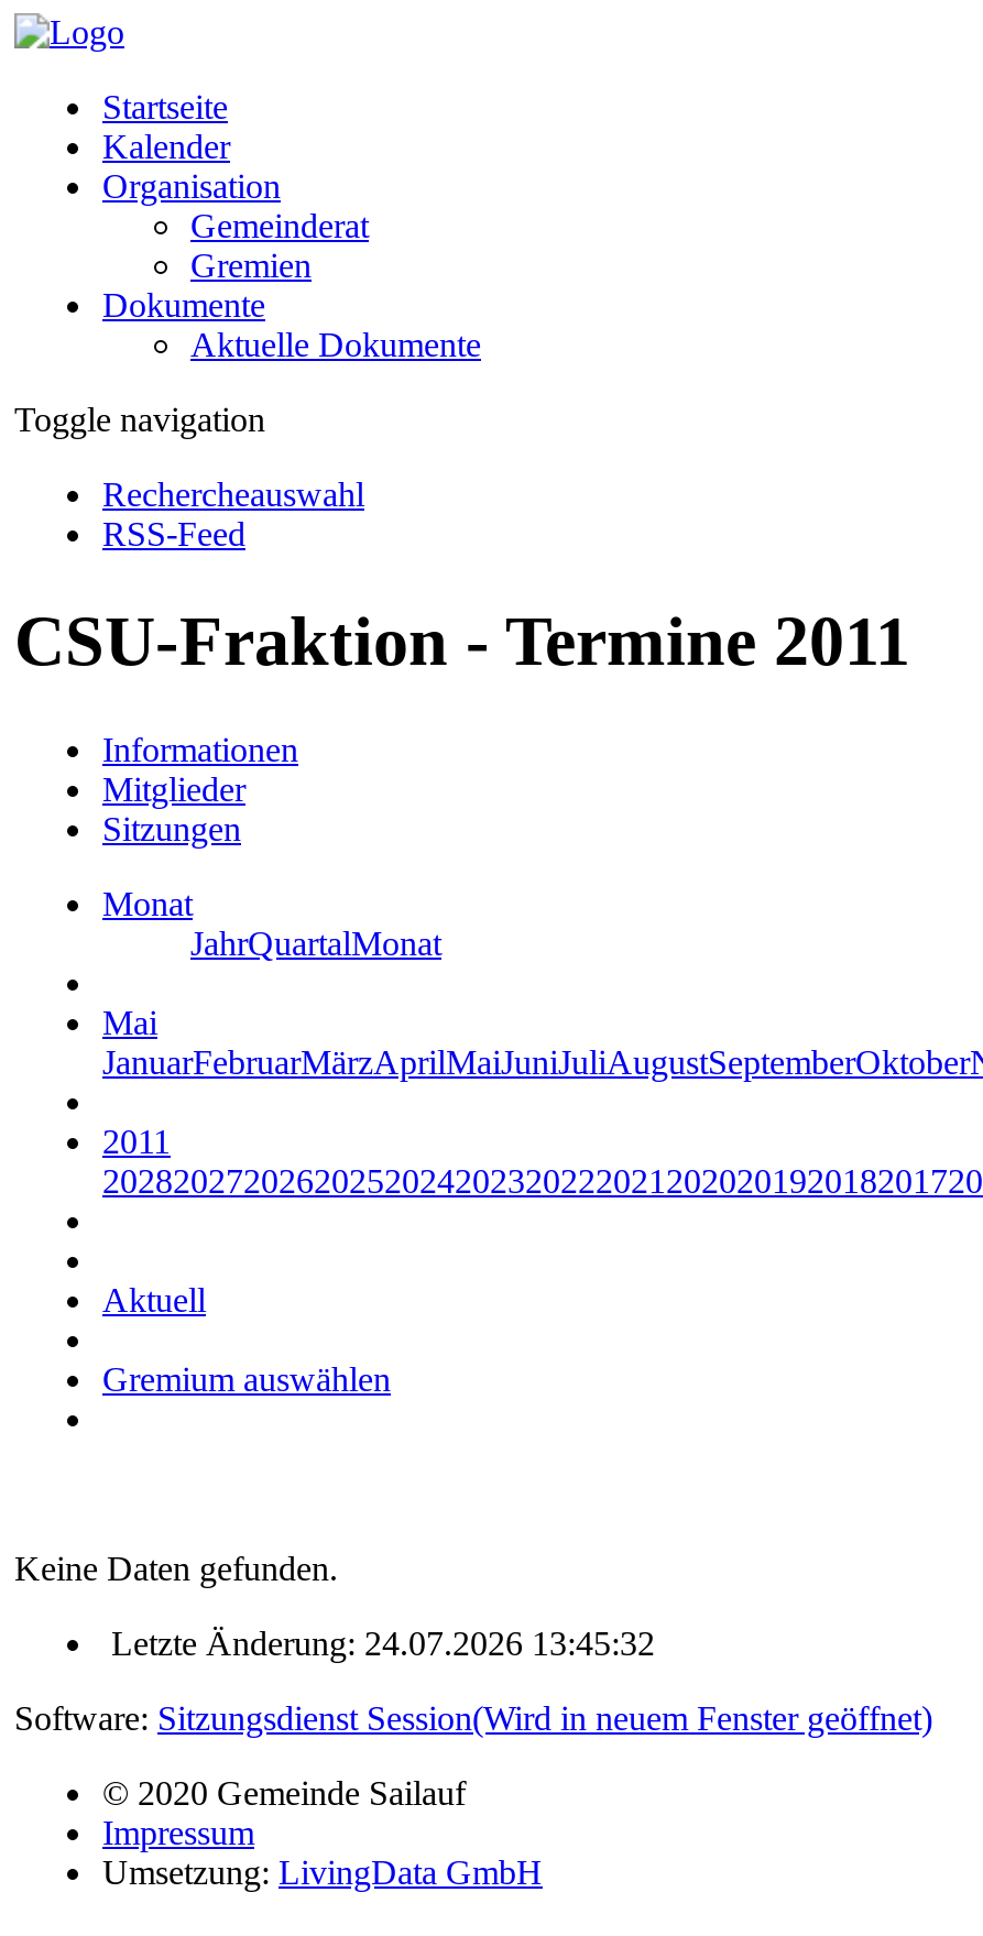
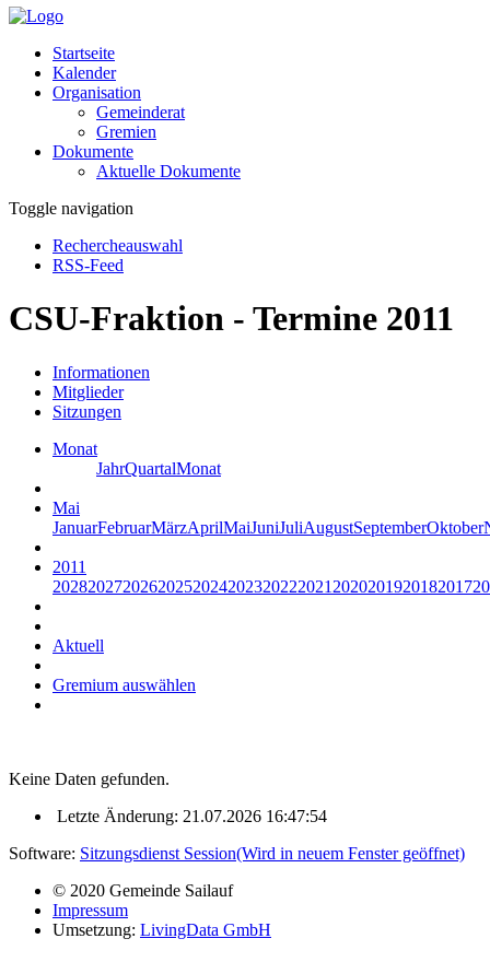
[102,1624,655,1662] Letzte Änderung: 24.07.2026 13:45:32 -> [52,807,327,825] Letzte Änderung: 21.07.2026 16:47:54

